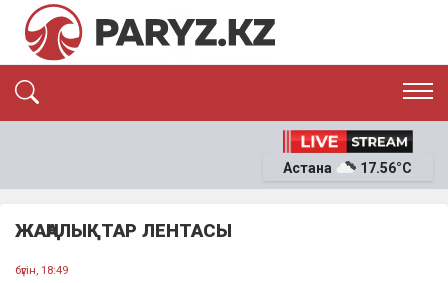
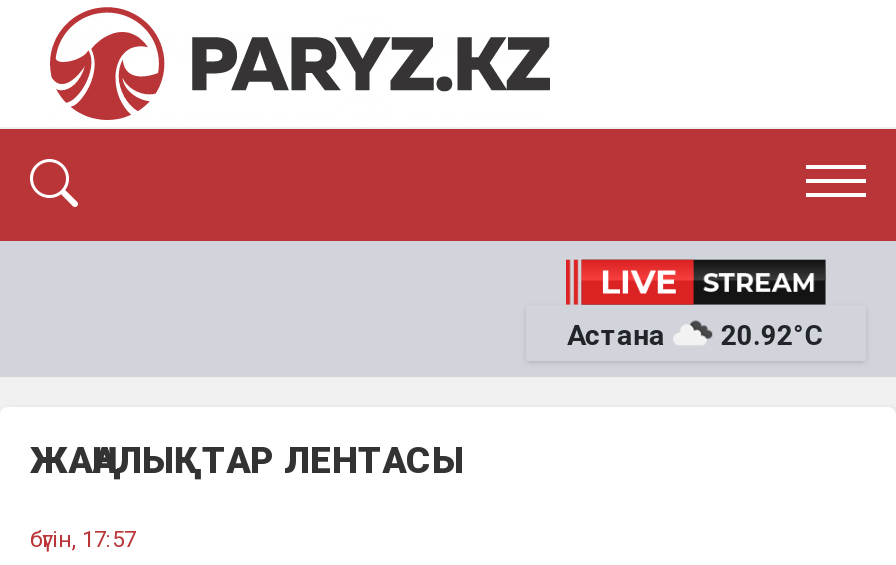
[360,160,412,176] 17.56°C -> [721,319,825,351] 20.92°C
[15,263,68,277] бүгін, 18:49 -> [30,526,136,554] бүгін, 17:57

